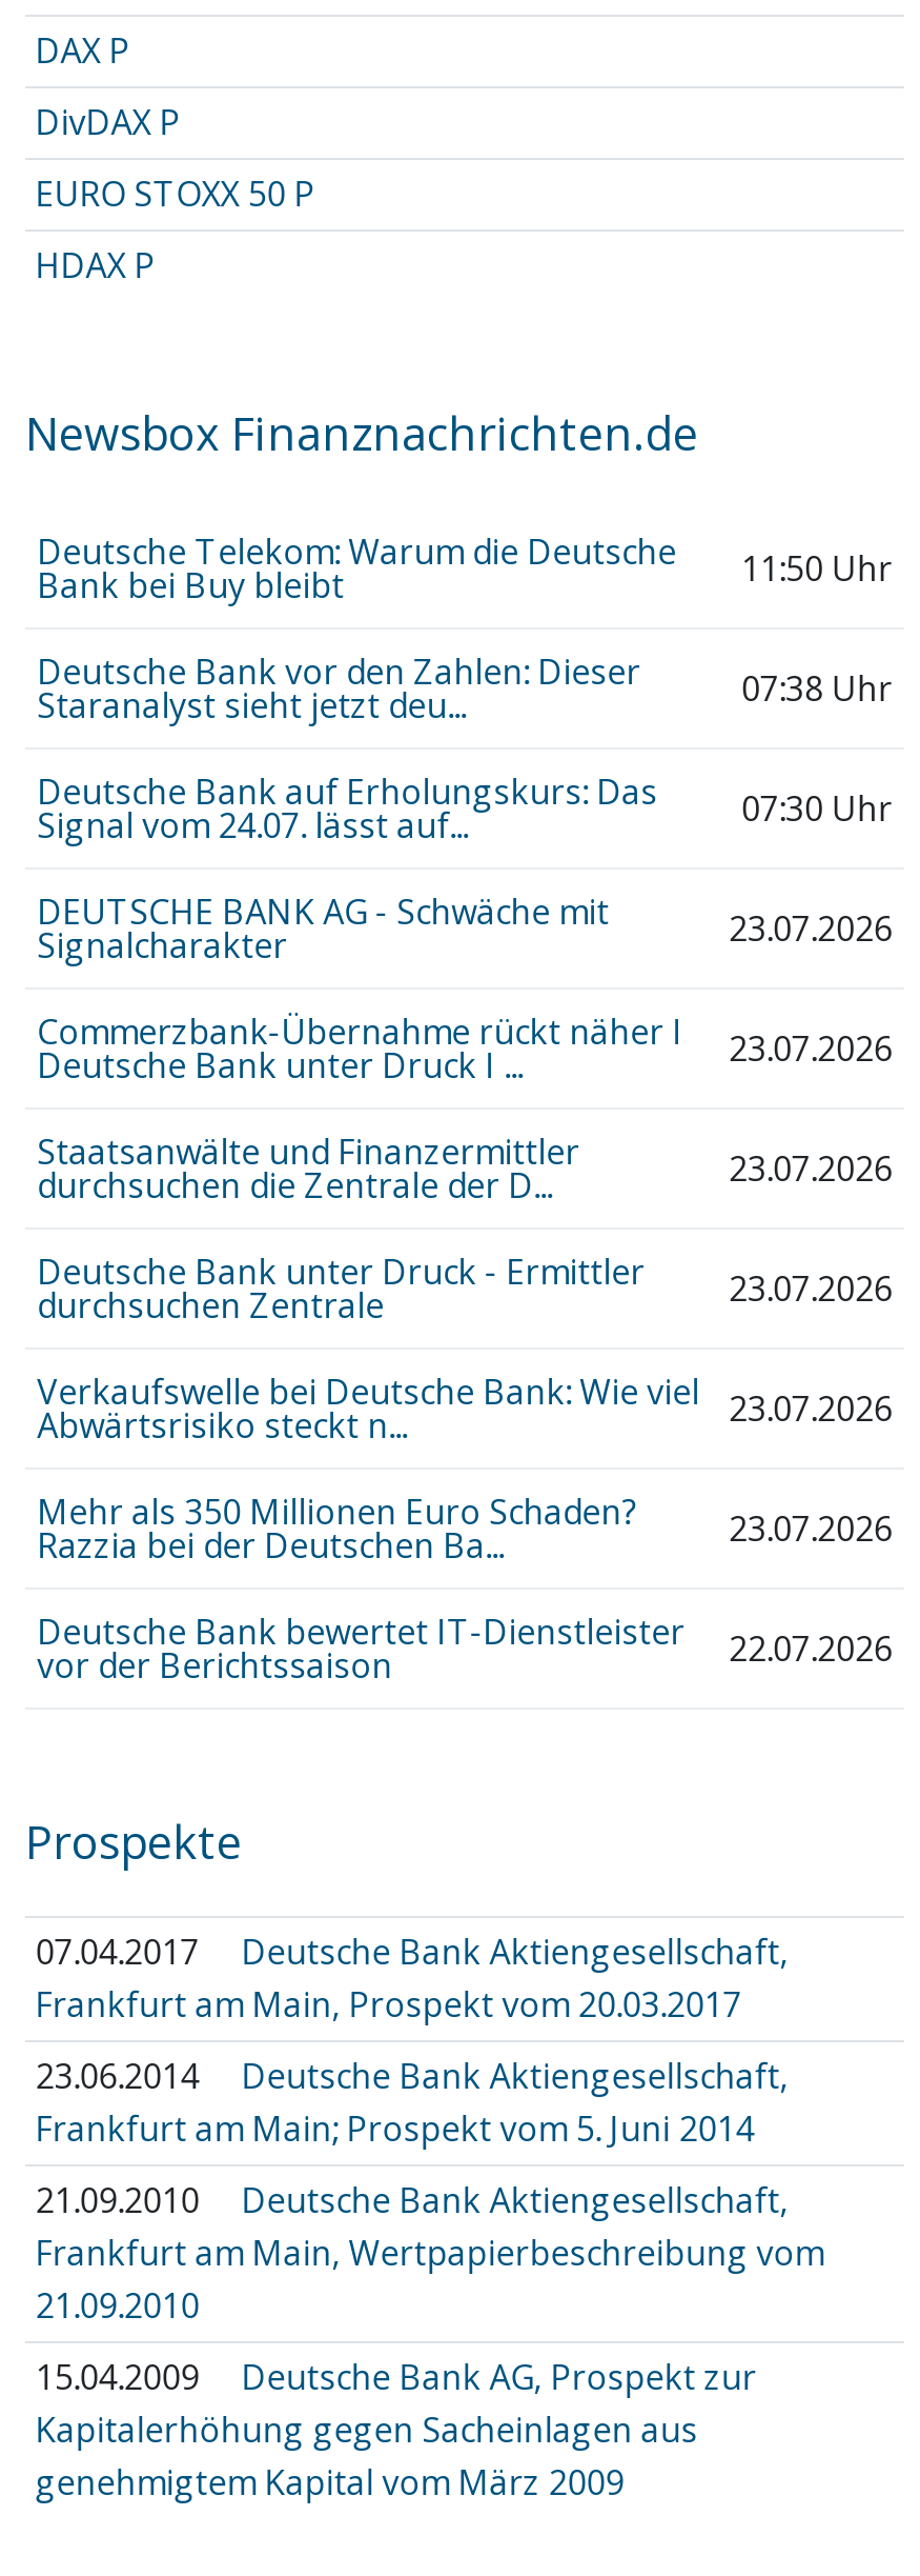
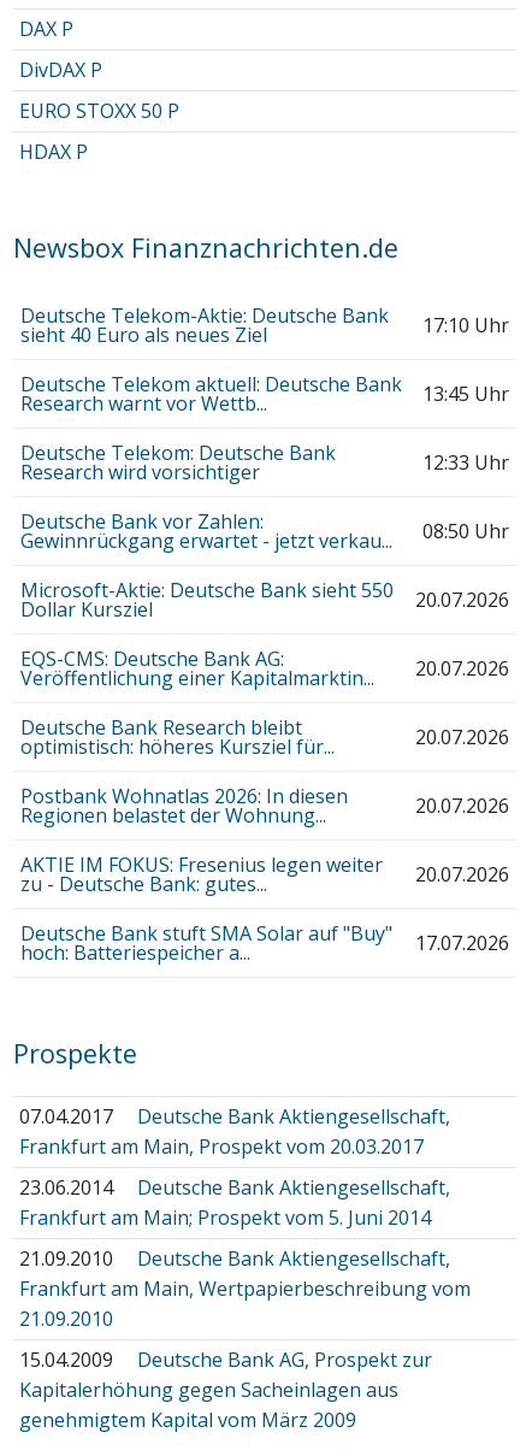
[37,528,892,608] Deutsche Telekom: Warum die Deutsche | Bank bei Buy bleibt | 11:50 Uhr -> [20,302,510,348] Deutsche Telekom-Aktie: Deutsche Bank | sieht 40 Euro als neues Ziel | 17:10 Uhr
[37,648,892,728] Deutsche Bank vor den Zahlen: Dieser | Staranalyst sieht jetzt deu... | 07:38 Uhr -> [20,371,510,416] Deutsche Telekom aktuell: Deutsche Bank | Research warnt vor Wettb... | 13:45 Uhr
[37,768,892,848] Deutsche Bank auf Erholungskurs: Das | Signal vom 24.07. lässt auf... | 07:30 Uhr -> [20,439,510,485] Deutsche Telekom: Deutsche Bank | Research wird vorsichtiger | 12:33 Uhr
[37,888,892,968] DEUTSCHE BANK AG - Schwäche mit | Signalcharakter | 23.07.2026 -> [20,508,510,554] Deutsche Bank vor Zahlen: | Gewinnrückgang erwartet - jetzt verkau... | 08:50 Uhr
[37,1008,892,1088] Commerzbank-Übernahme rückt näher I | Deutsche Bank unter Druck I ... | 23.07.2026 -> [20,576,510,622] Microsoft-Aktie: Deutsche Bank sieht 550 | Dollar Kursziel | 20.07.2026
[37,1128,892,1208] Staatsanwälte und Finanzermittler | durchsuchen die Zentrale der D... | 23.07.2026 -> [20,645,510,691] EQS-CMS: Deutsche Bank AG: | Veröffentlichung einer Kapitalmarktin... | 20.07.2026
[37,1248,892,1328] Deutsche Bank unter Druck - Ermittler | durchsuchen Zentrale | 23.07.2026 -> [20,714,510,760] Deutsche Bank Research bleibt | optimistisch: höheres Kursziel für... | 20.07.2026
[37,1368,892,1448] Verkaufswelle bei Deutsche Bank: Wie viel | Abwärtsrisiko steckt n... | 23.07.2026 -> [20,782,510,828] Postbank Wohnatlas 2026: In diesen | Regionen belastet der Wohnung... | 20.07.2026
[37,1488,892,1568] Mehr als 350 Millionen Euro Schaden? | Razzia bei der Deutschen Ba... | 23.07.2026 -> [20,851,510,897] AKTIE IM FOKUS: Fresenius legen weiter | zu - Deutsche Bank: gutes... | 20.07.2026
[37,1608,892,1688] Deutsche Bank bewertet IT-Dienstleister | vor der Berichtssaison | 22.07.2026 -> [20,920,510,965] Deutsche Bank stuft SMA Solar auf "Buy" | hoch: Batteriespeicher a... | 17.07.2026

